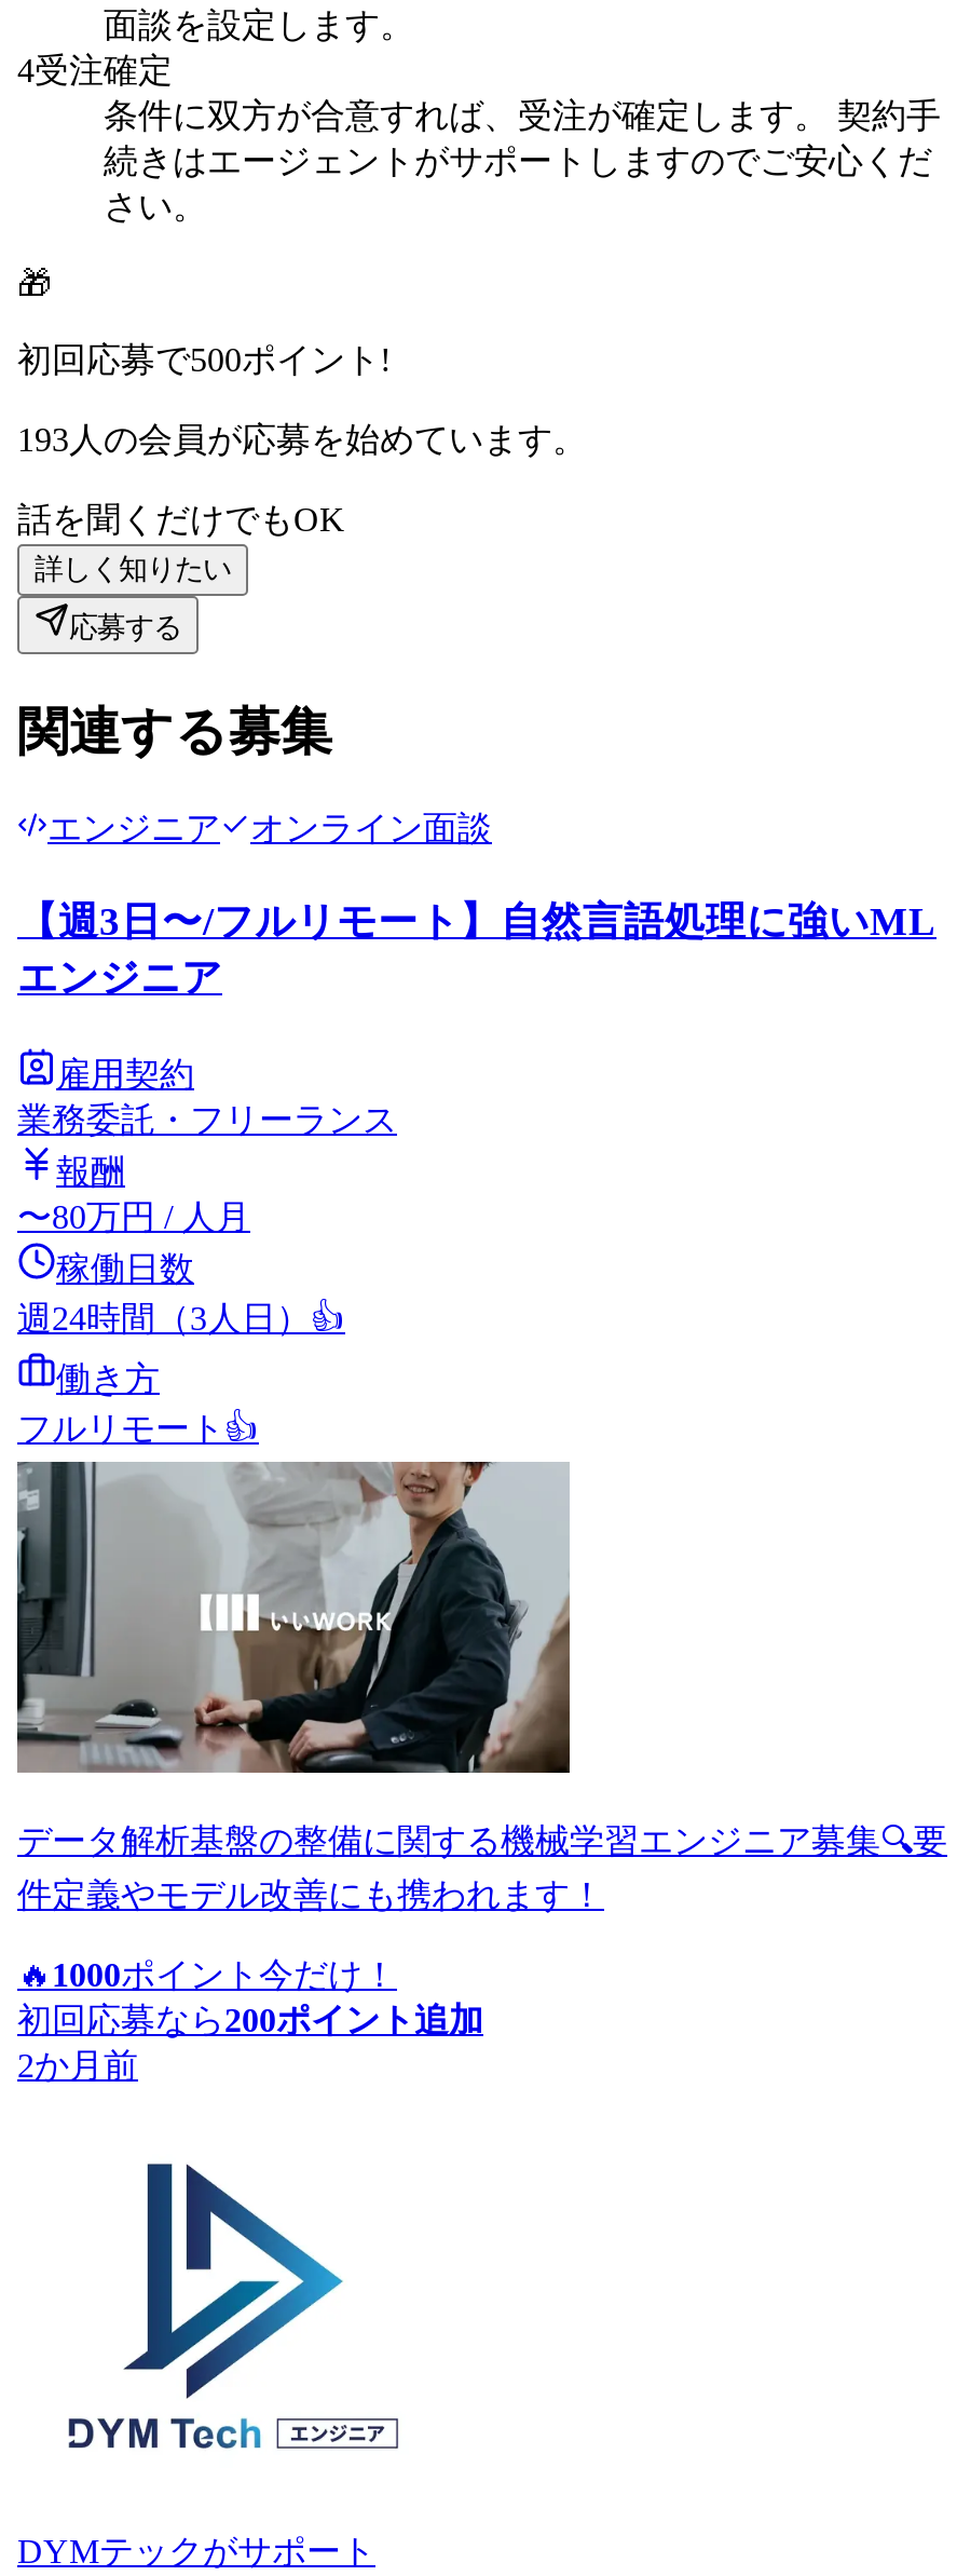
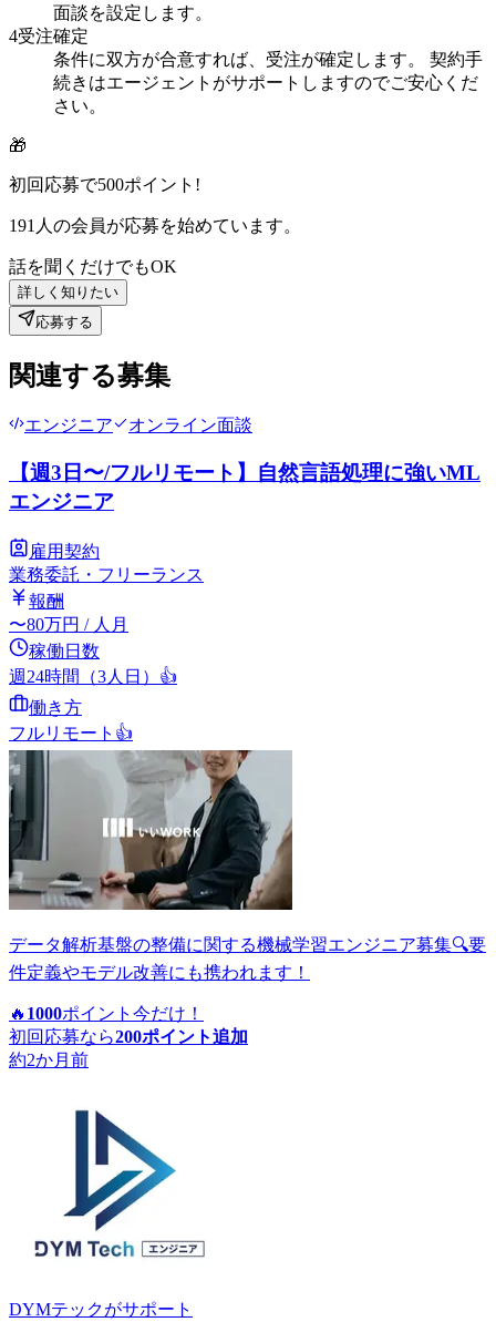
[17,420,587,457] 193人の会員が応募を始めています。 -> [9,216,301,234] 191人の会員が応募を始めています。
[17,2047,138,2083] 2か月前 -> [9,1050,89,1069] 約2か月前

